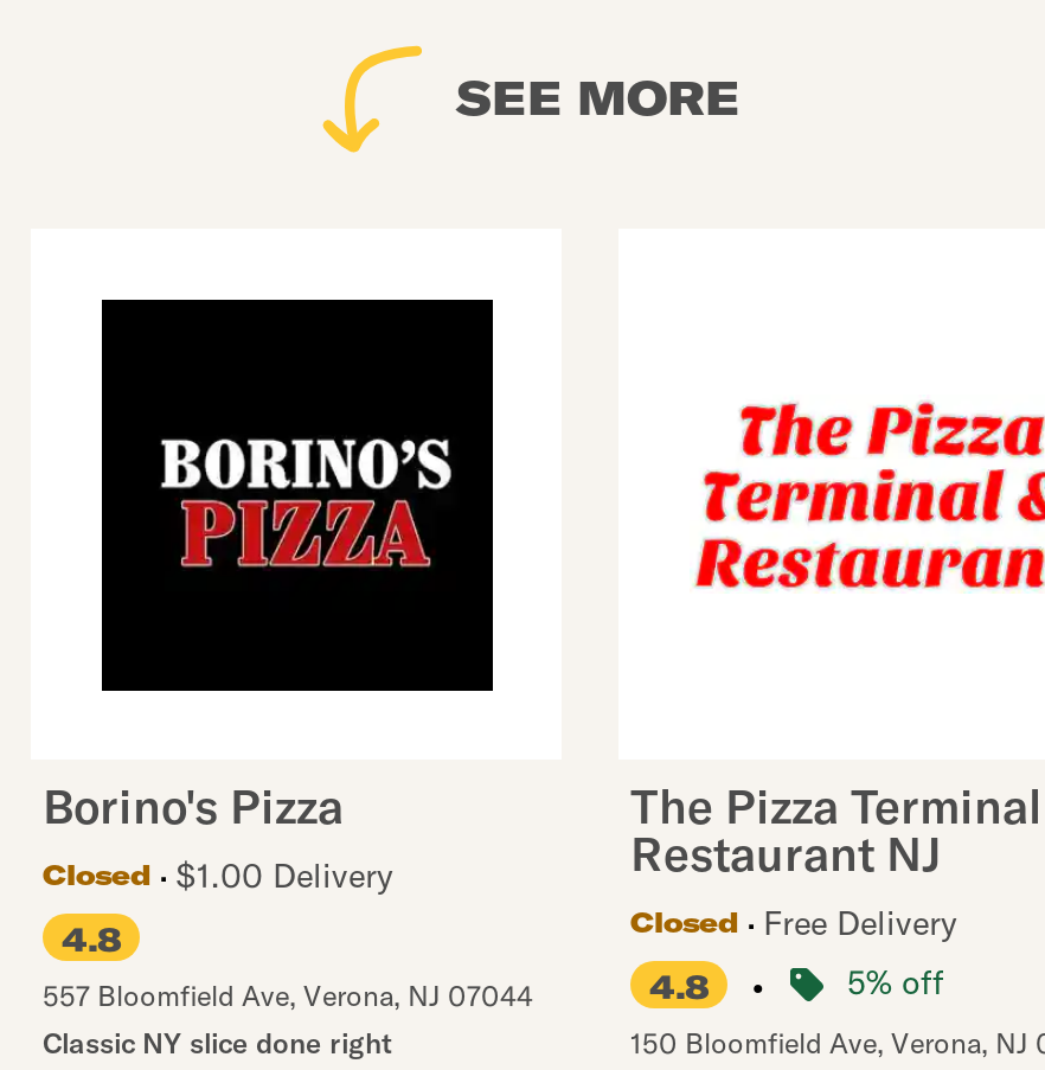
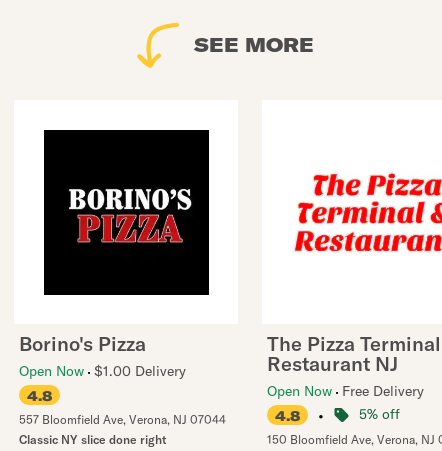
[43,854,393,897] Closed | $1.00 Delivery -> [19,362,186,380] Open Now $1.00 Delivery
[630,902,957,944] Closed | Free Delivery -> [267,382,424,400] Open Now Free Delivery

